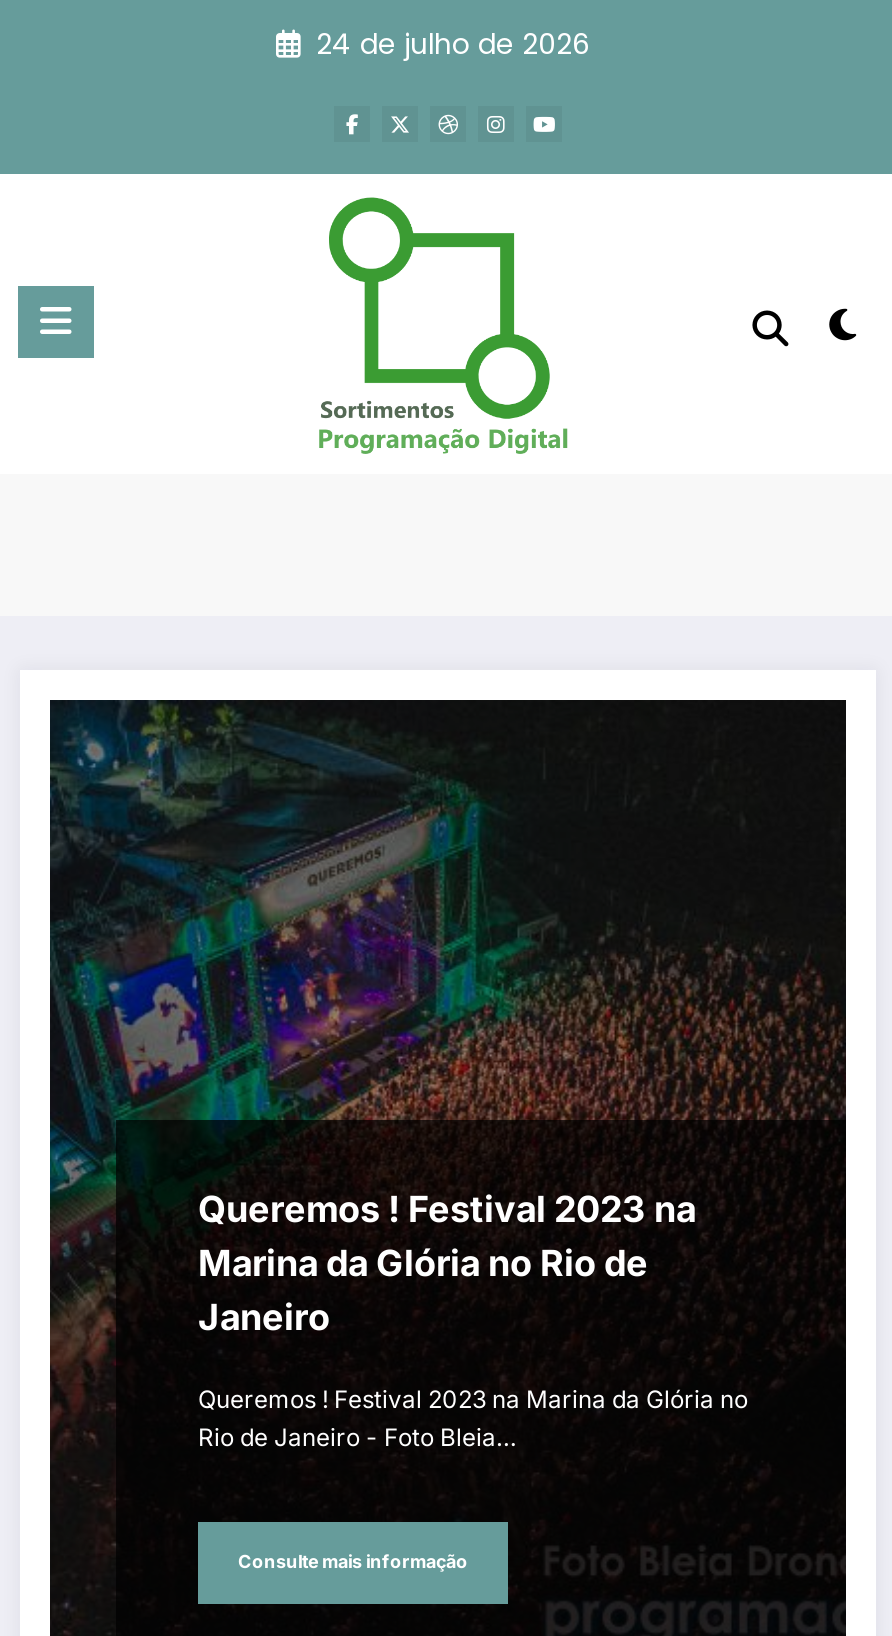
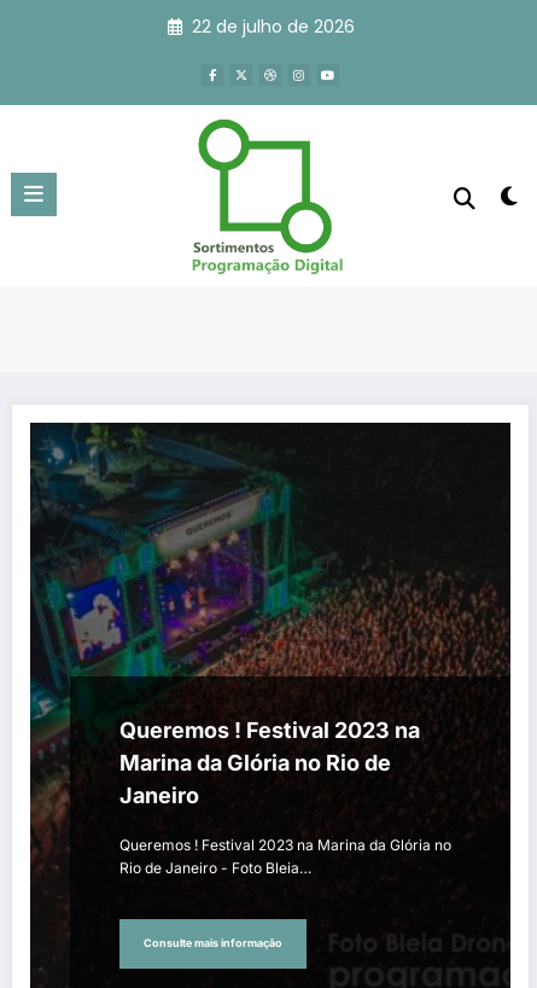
[316,24,590,64] 24 de julho de 2026 -> [192,14,355,39] 22 de julho de 2026

